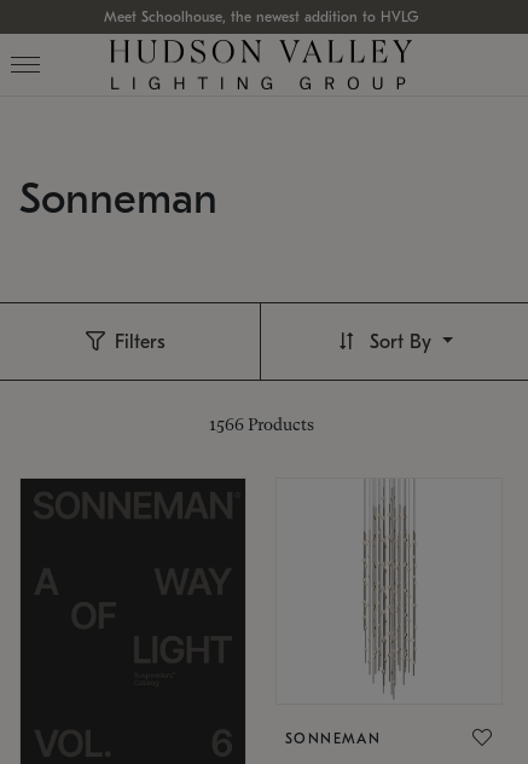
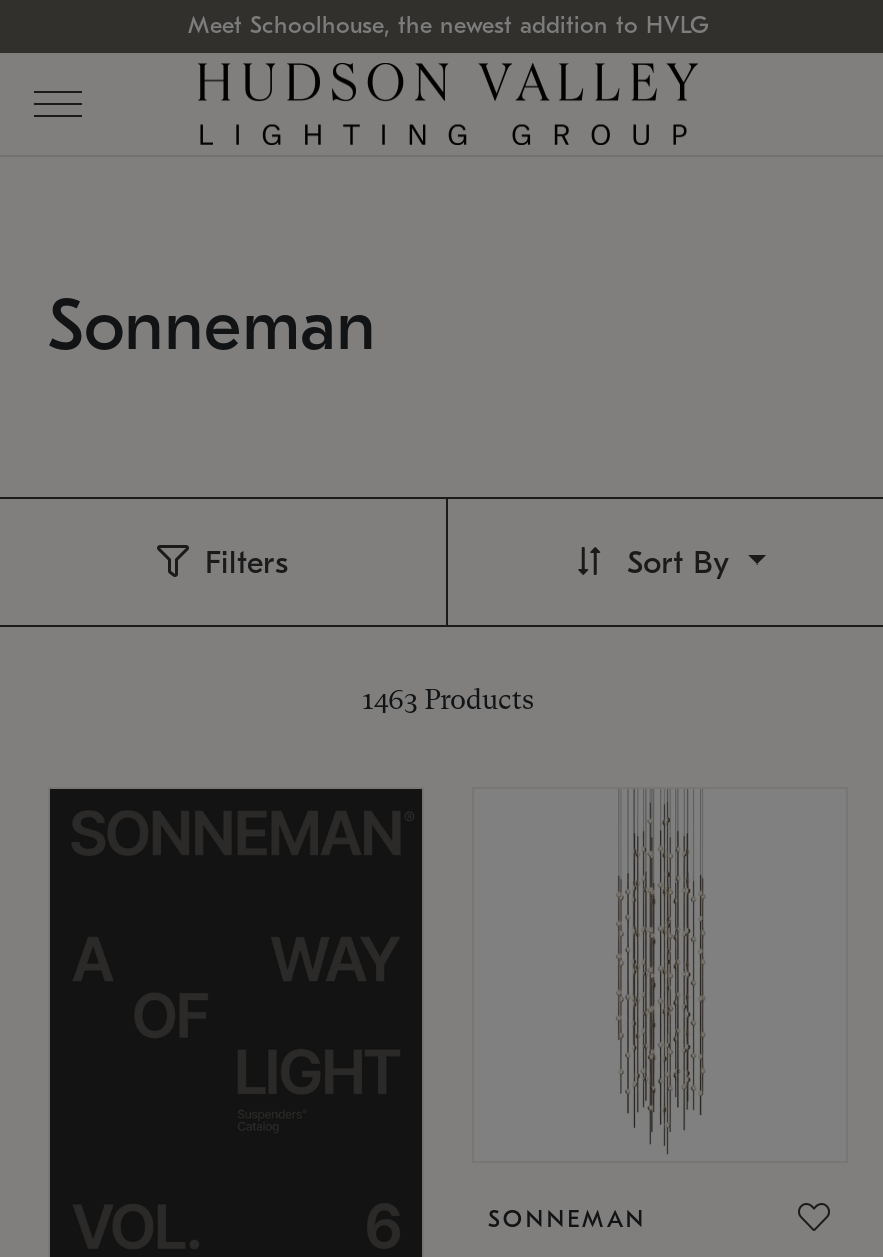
[208,415,314,434] 1566 Products -> [362,683,534,715] 1463 Products

